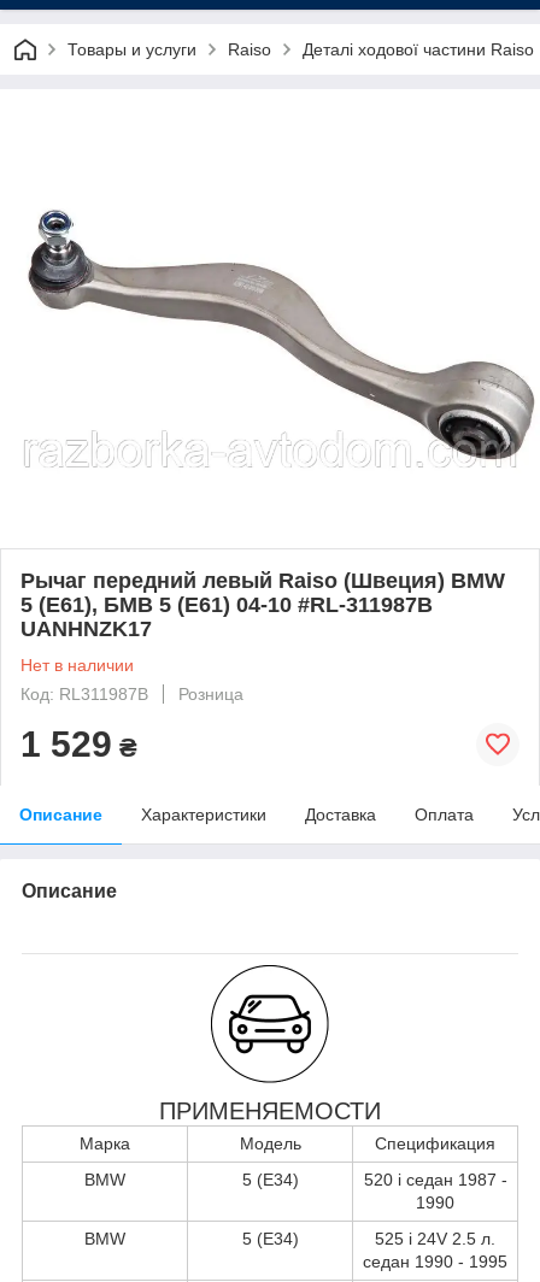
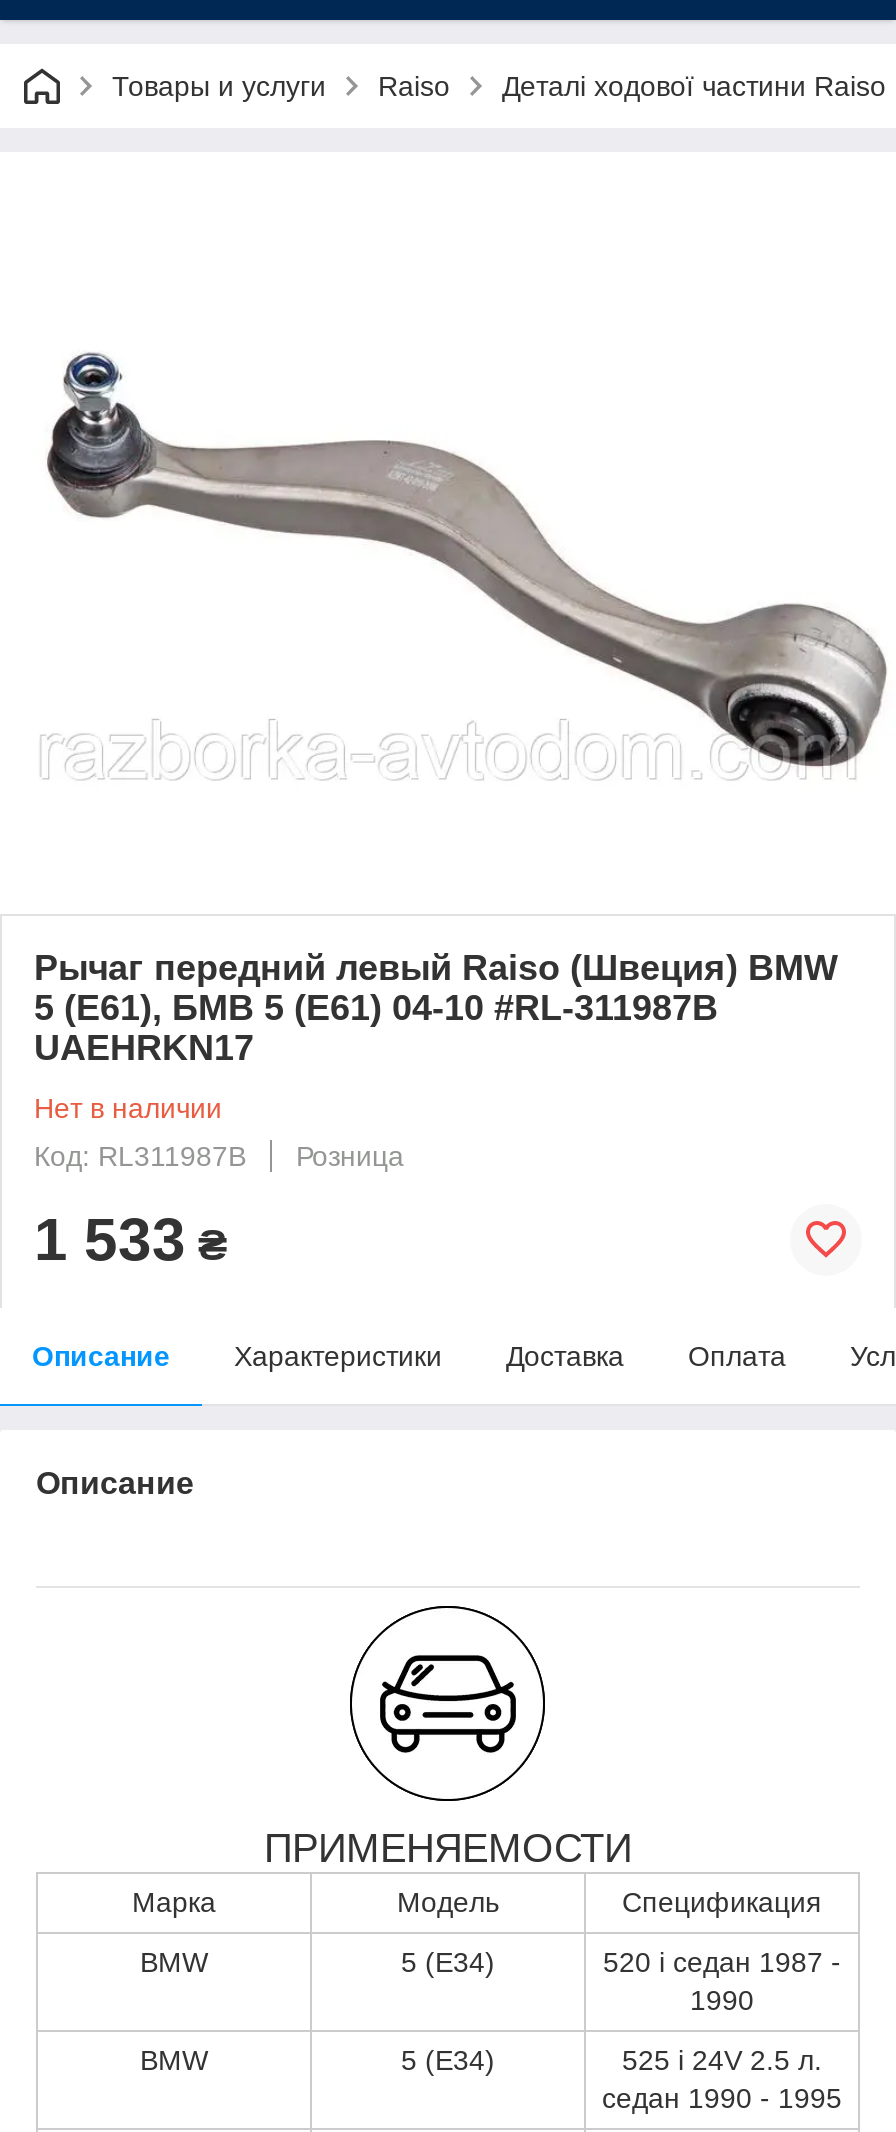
[20,617,152,641] UANHNZK17 -> [34,1028,254,1068] UAEHRKN17
[20,724,137,764] 1 529 ₴ -> [34,1206,228,1272] 1 533 ₴

